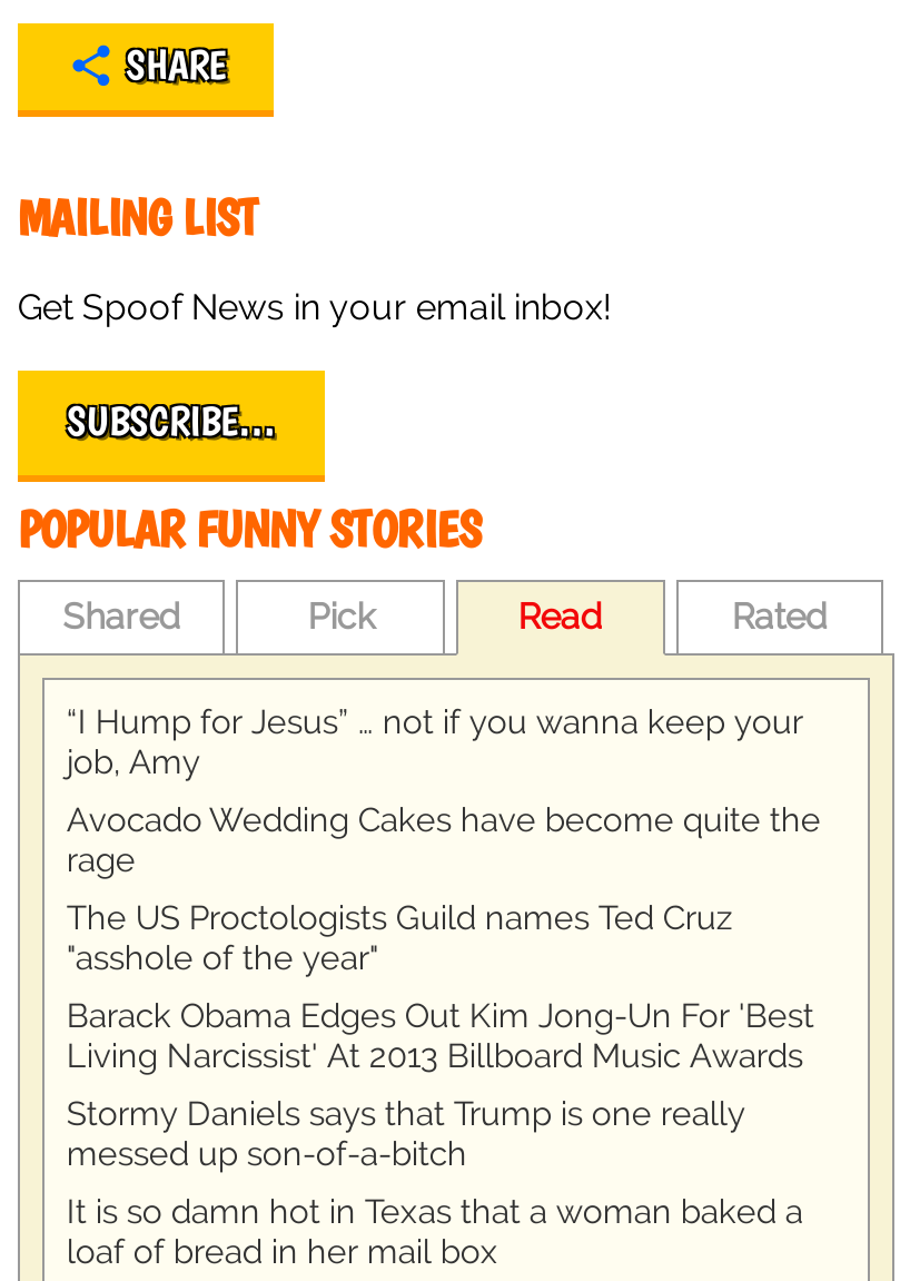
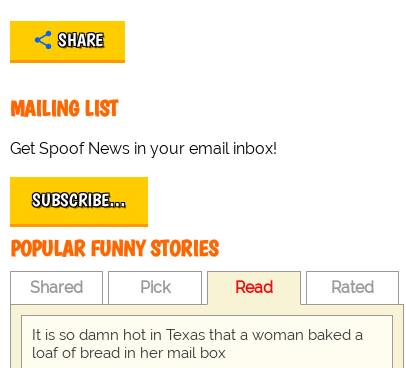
[67,701,821,1173] “I Hump for Jesus” … not if you wanna keep your | job, Amy | Avocado Wedding Cakes have become quite the | rage | The US Proctologists Guild names Ted Cruz | "asshole of the year" | Barack Obama Edges Out Kim Jong-Un For 'Best | Living Narcissist' At 2013 Billboard Music Awards | Stormy Daniels says that Trump is one really | messed up son-of-a-bitch -> none

